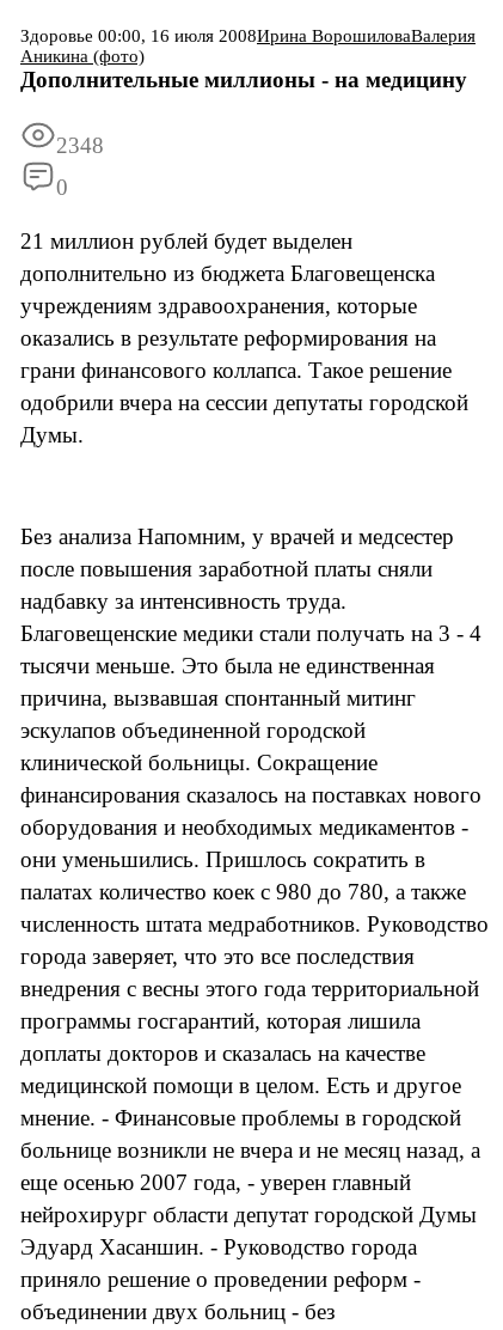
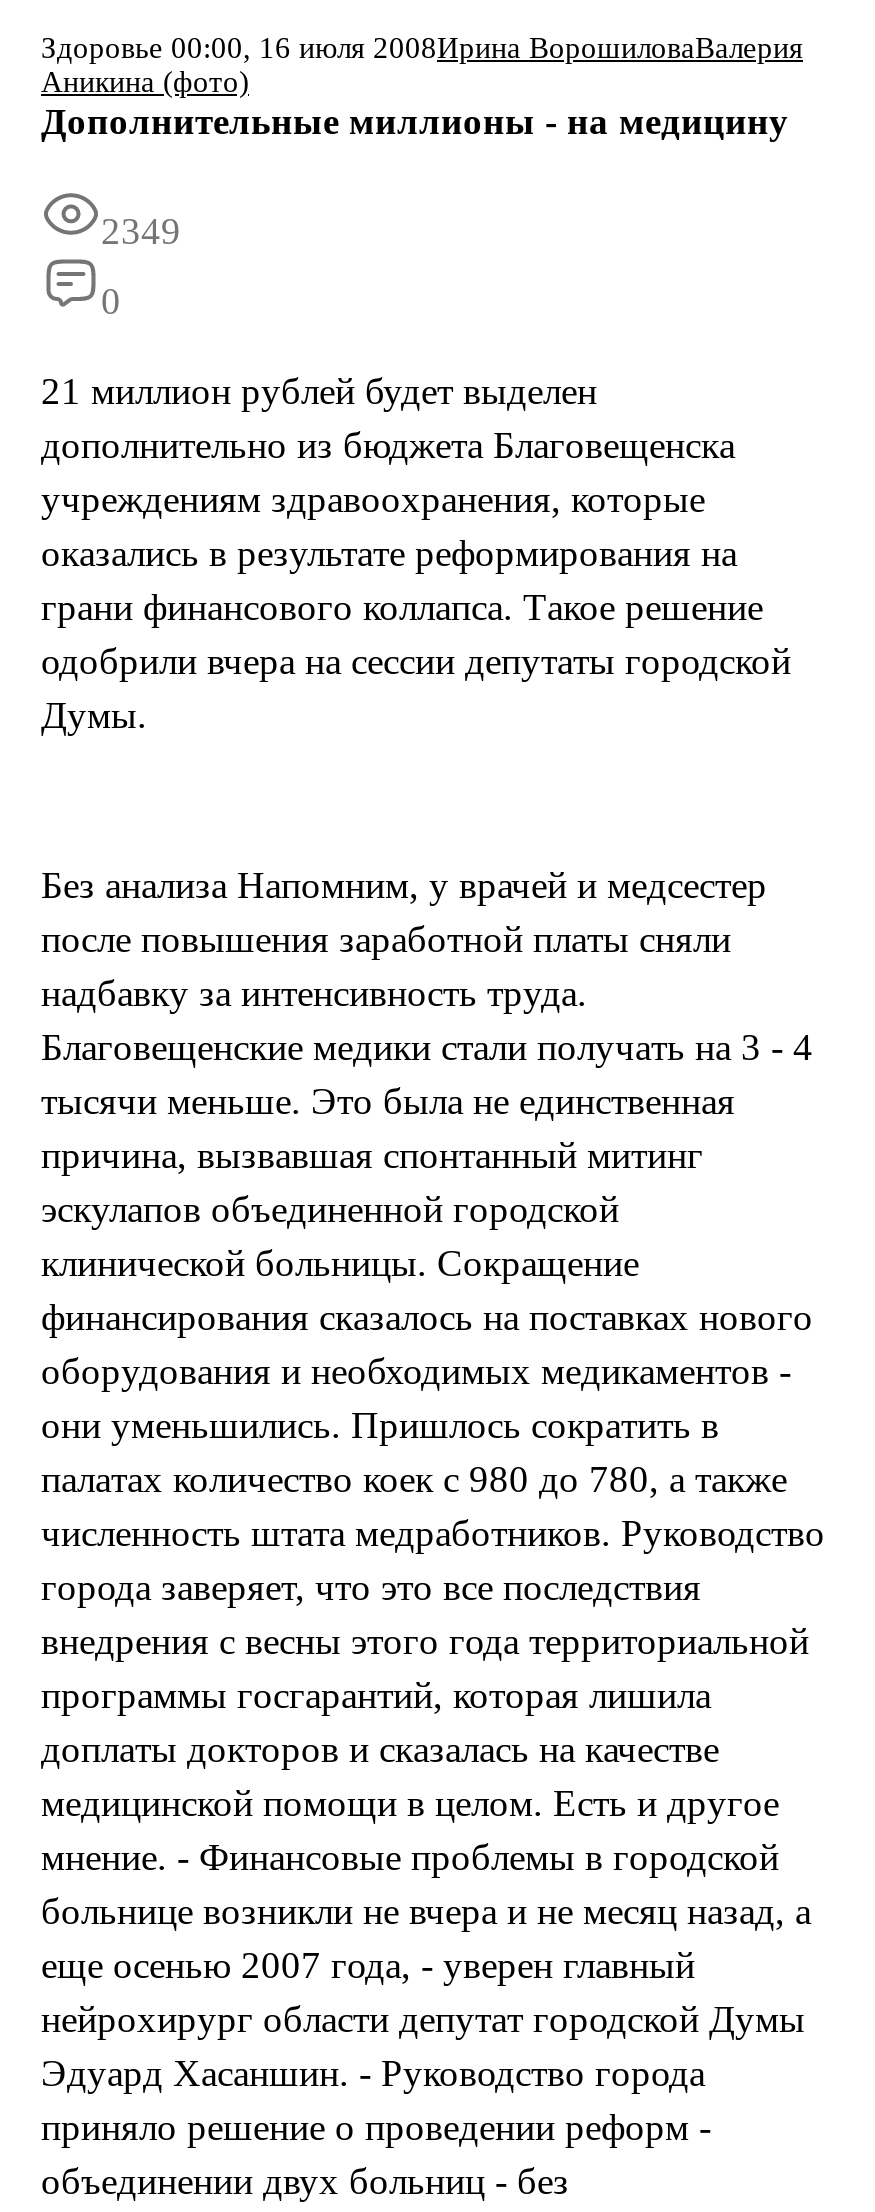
[56,133,104,158] 2348 -> [101,211,181,253] 2349

